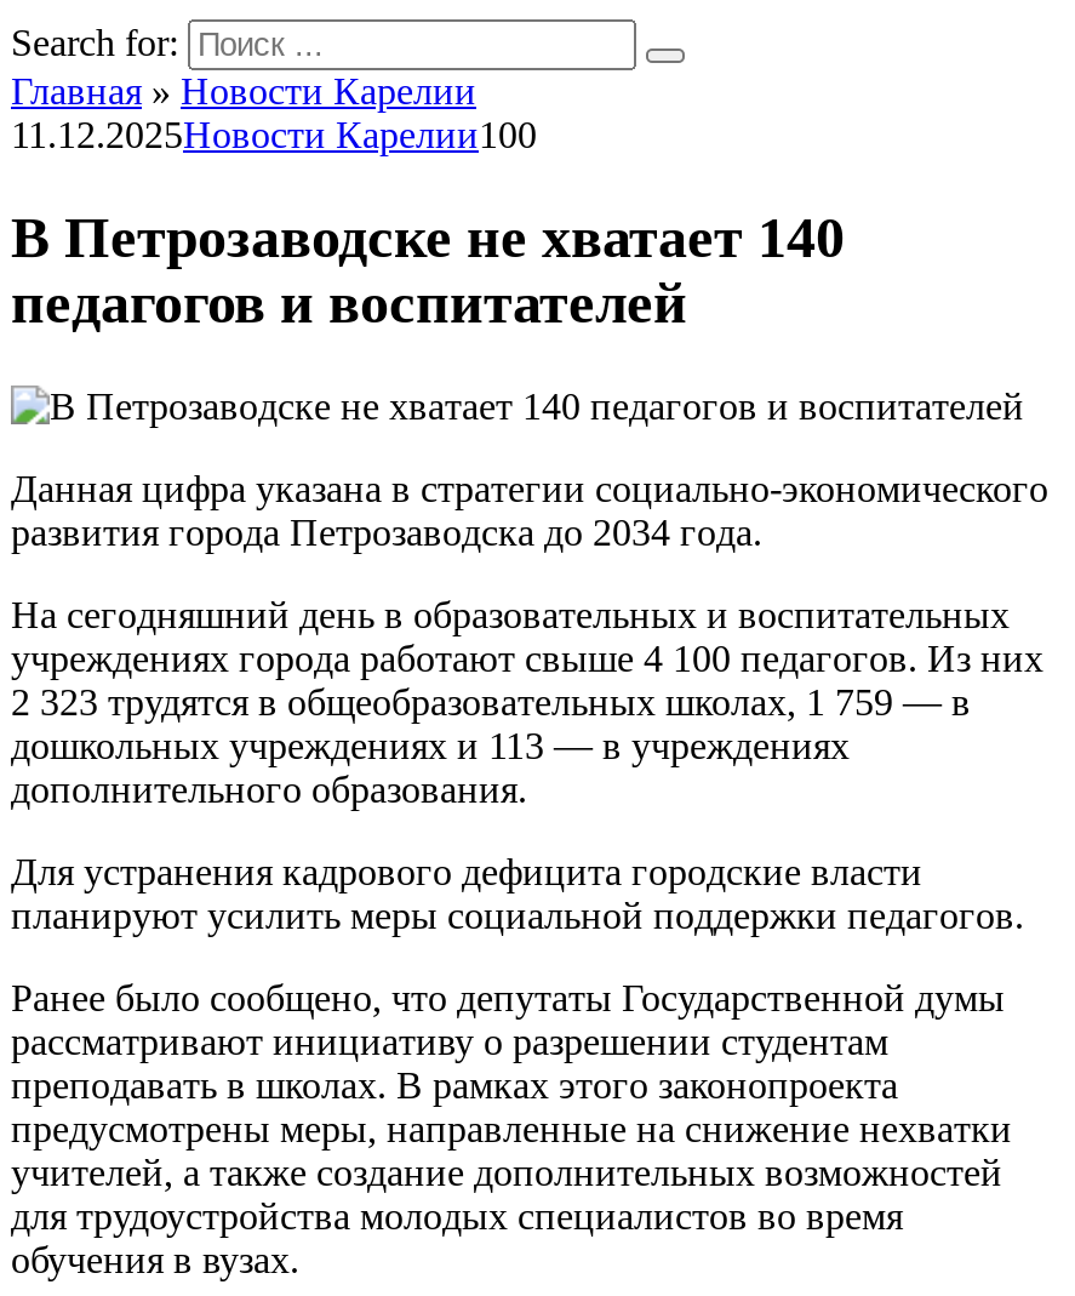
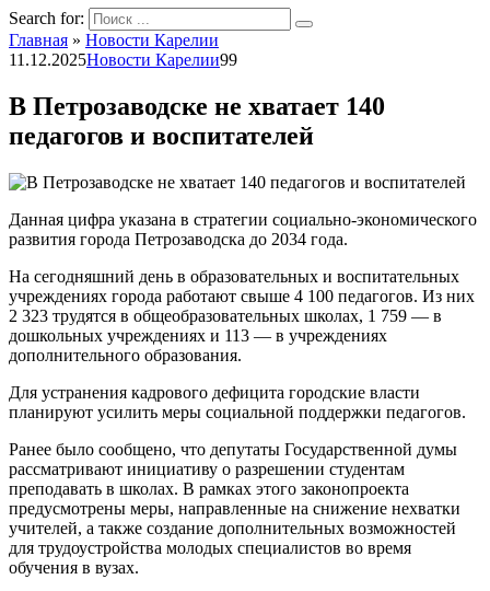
[11,114,537,155] 11.12.2025Новости Карелии100 -> [9,50,237,69] 11.12.2025Новости Карелии99

